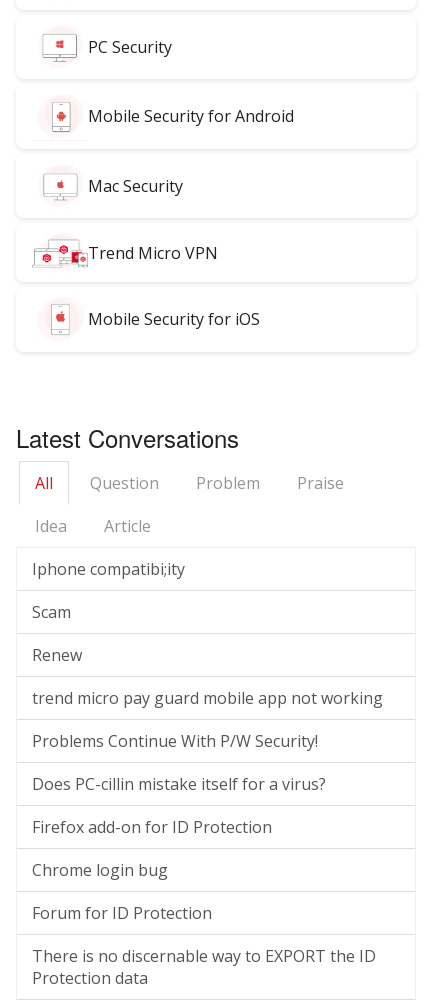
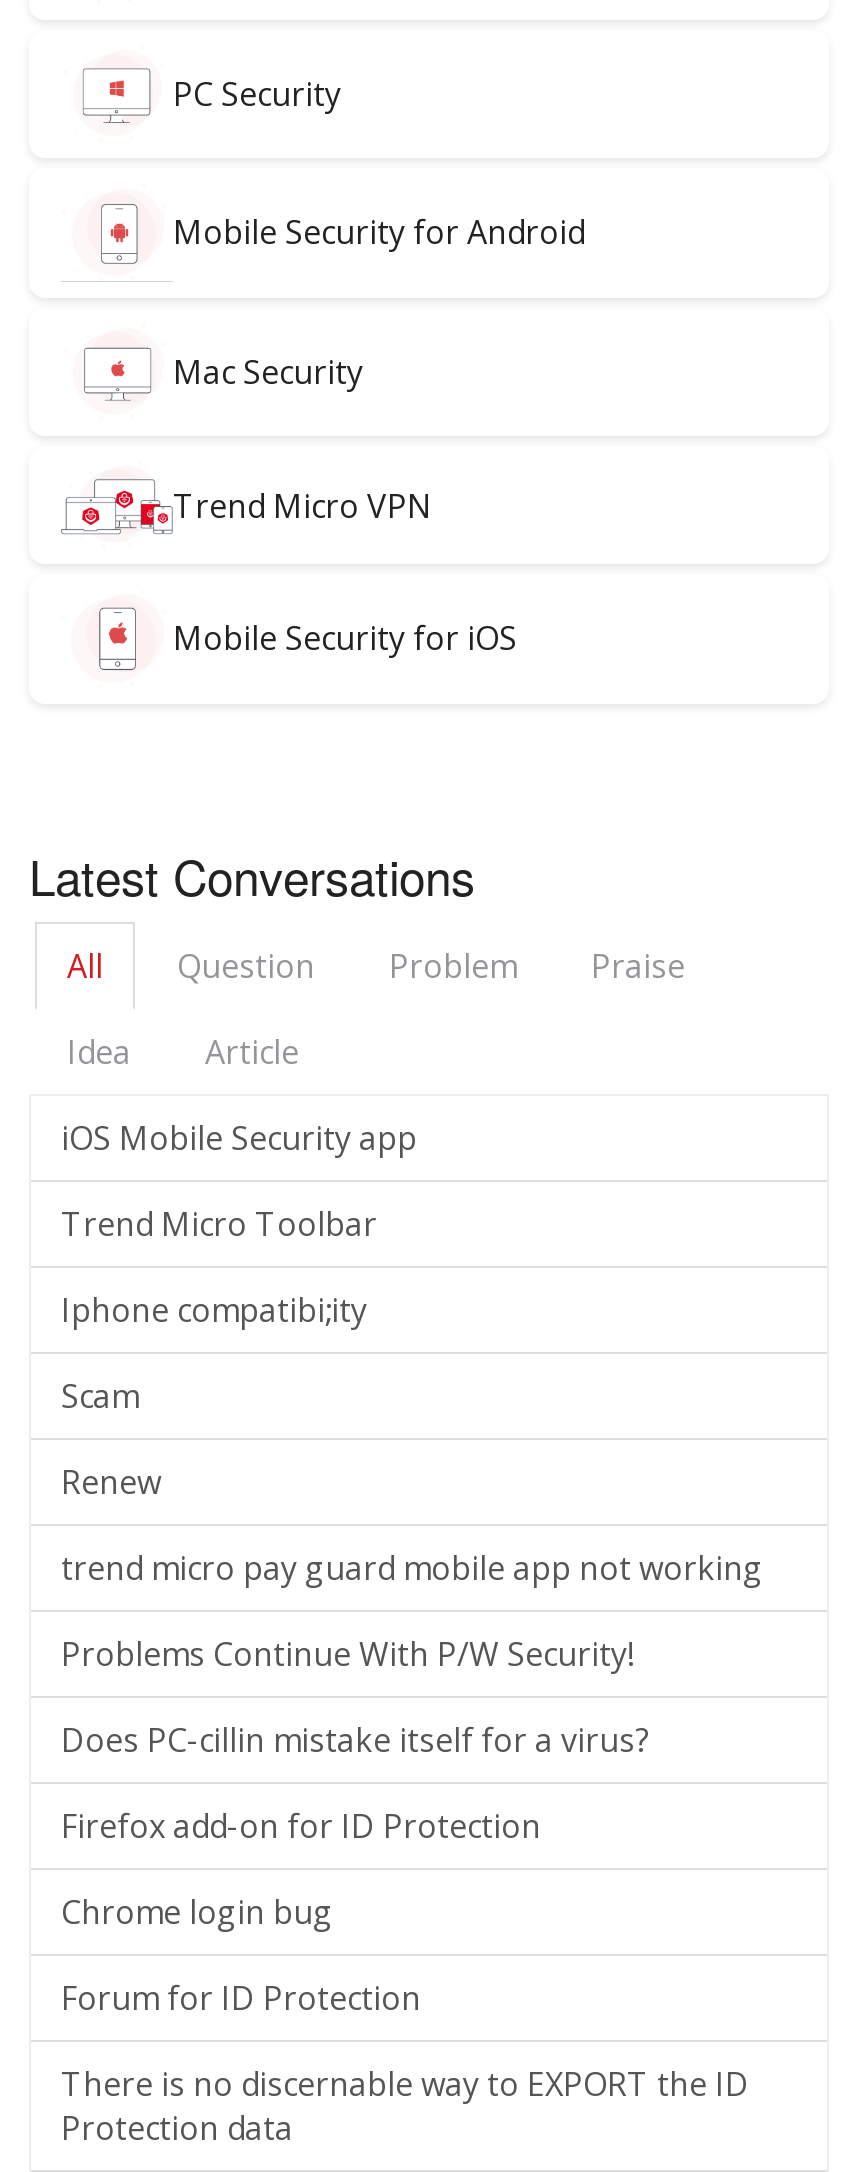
none -> [61,1117,417,1247] iOS Mobile Security app | Trend Micro Toolbar

